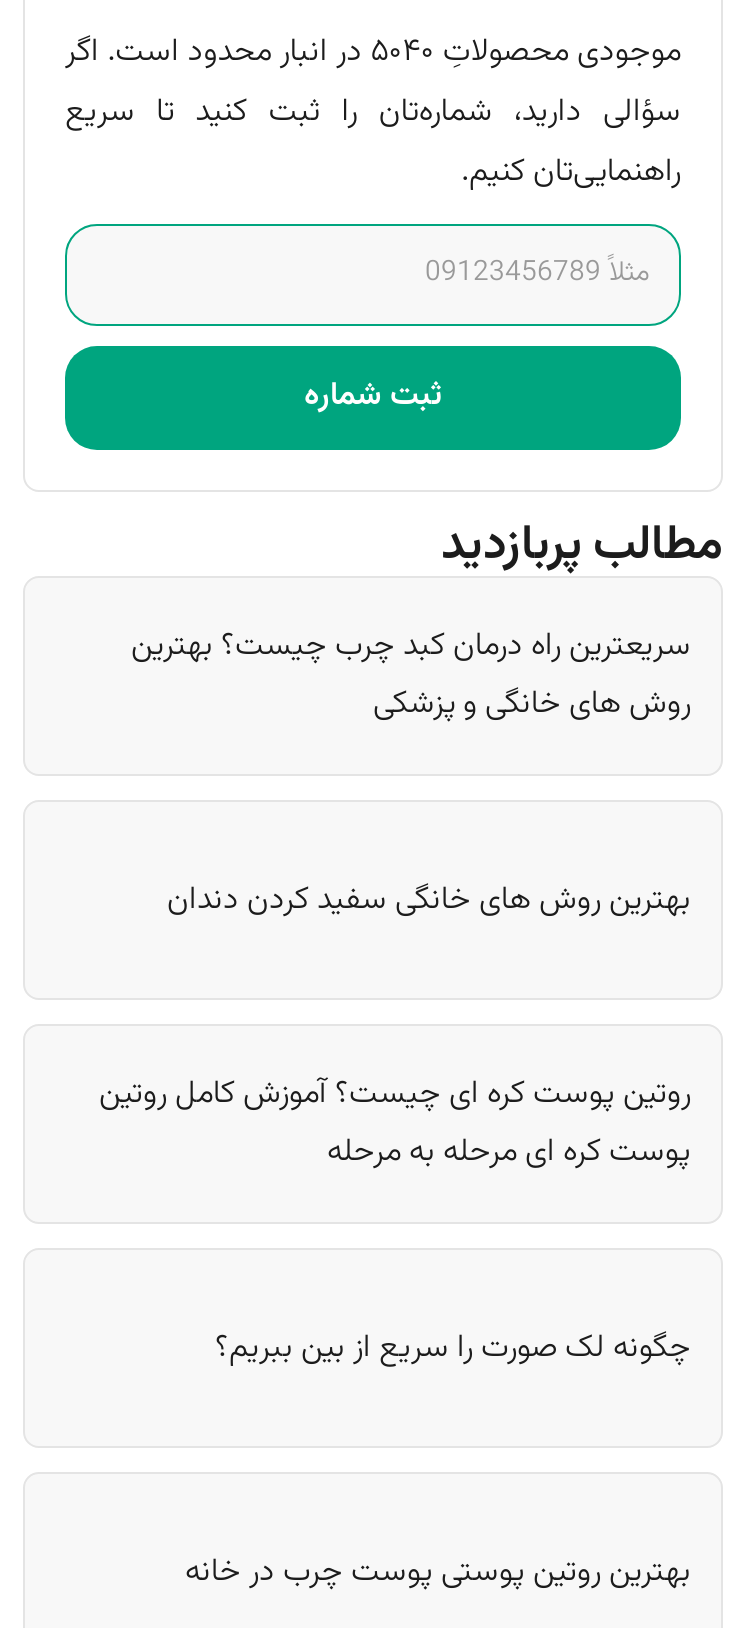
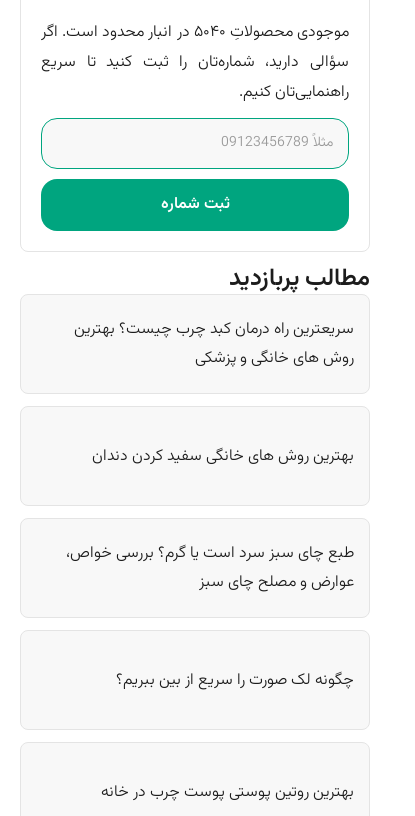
[99,1071,691,1179] روتین پوست کره ای چیست؟ آموزش کامل روتین | پوست کره ای مرحله به مرحله -> [66,541,354,595] طبع چای سبز سرد است یا گرم؟ بررسی خواص، | عوارض و مصلح چای سبز

